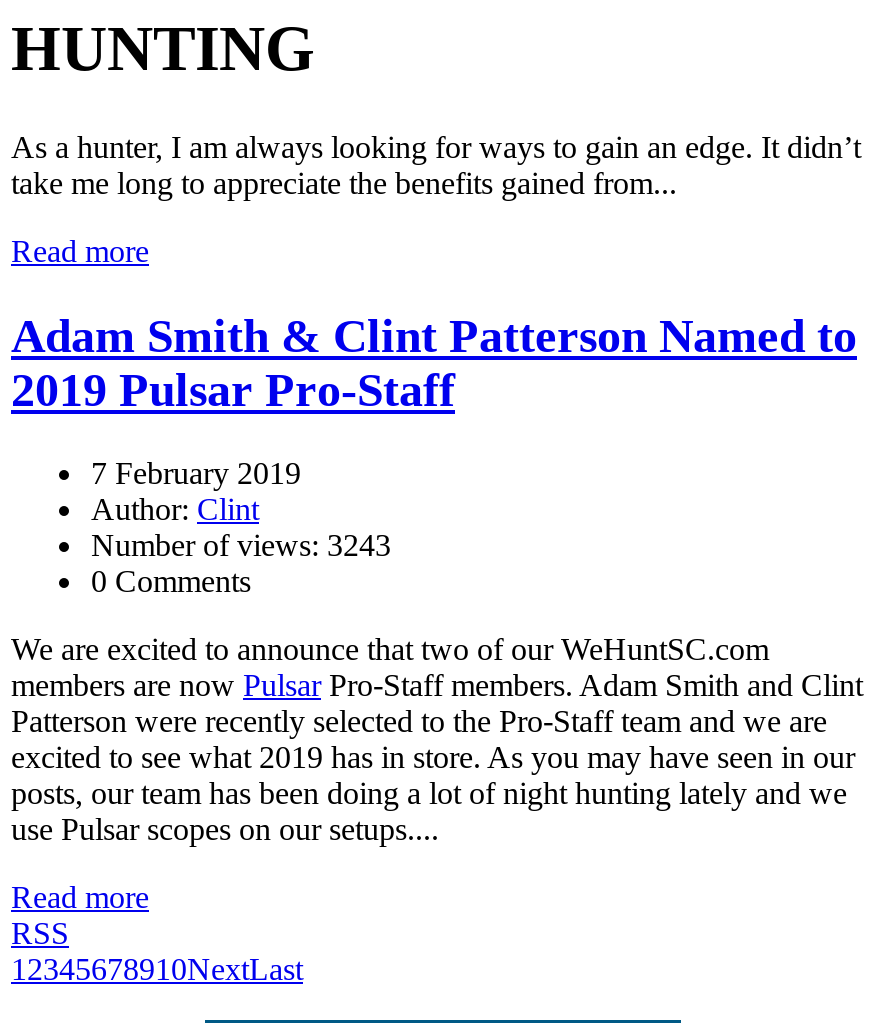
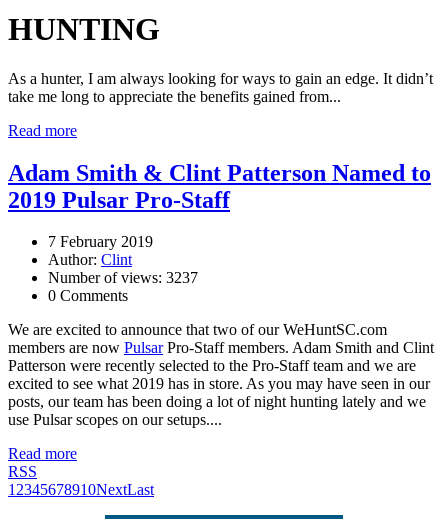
[91,529,391,563] Number of views: 3243 -> [48,269,198,286] Number of views: 3237

